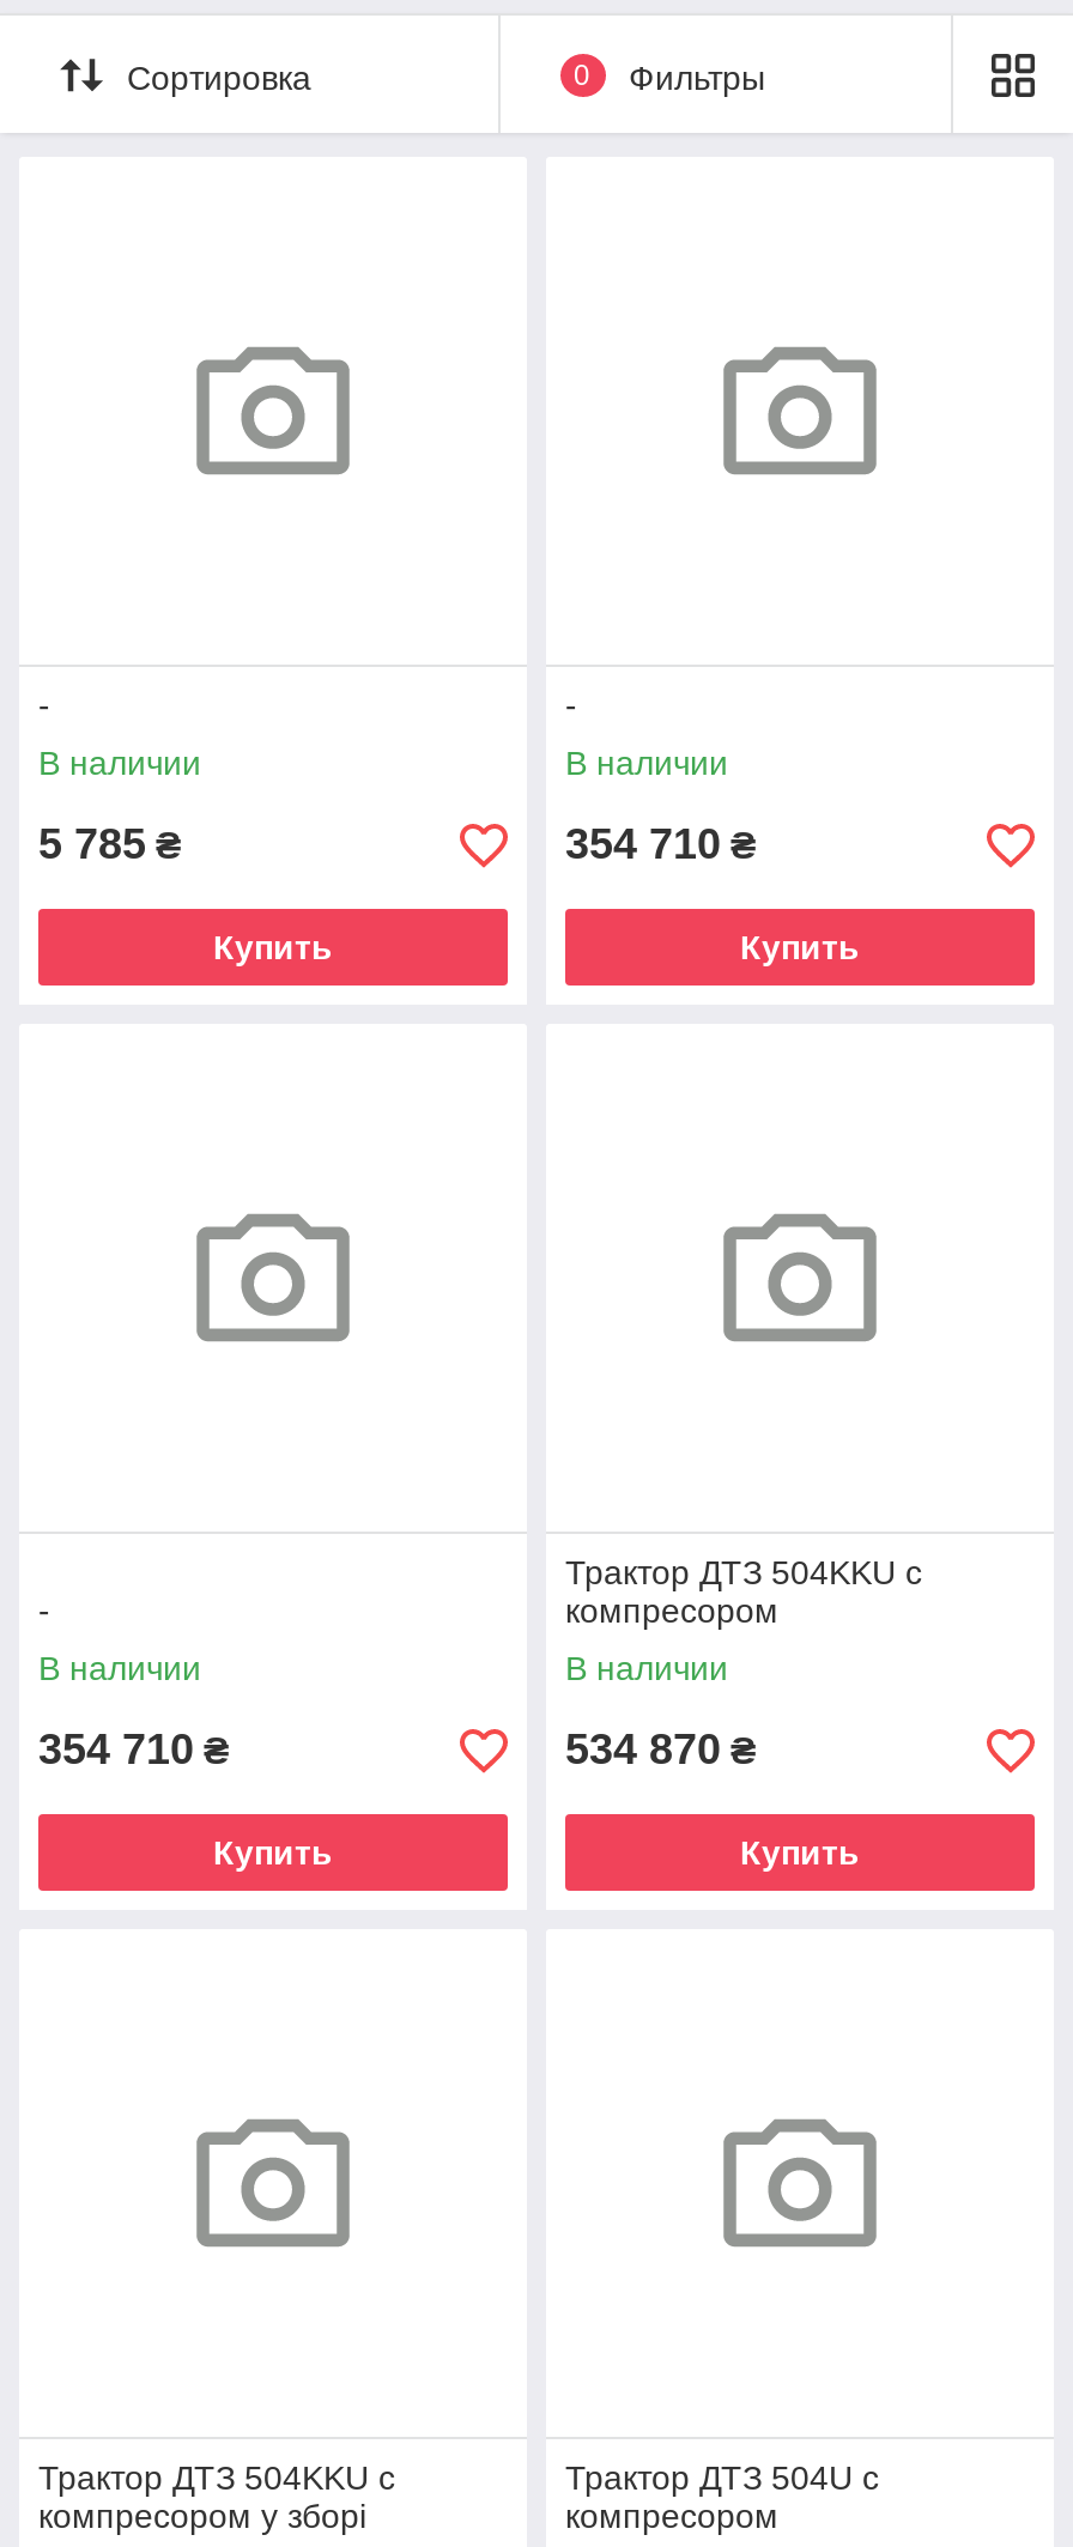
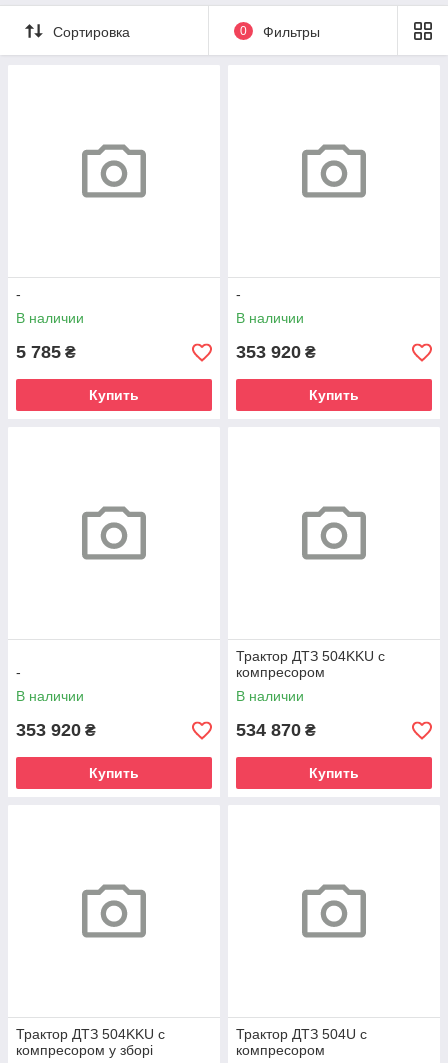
[565,821,757,869] 354 710 ₴ -> [236,342,316,362] 353 920 ₴
[38,1726,230,1774] 354 710 ₴ -> [16,720,96,740] 353 920 ₴

